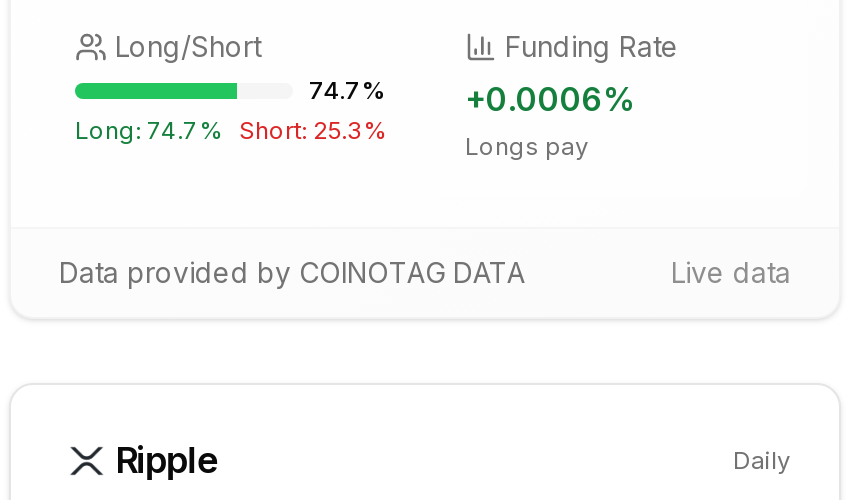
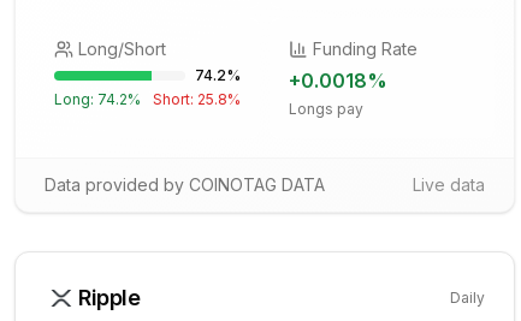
[75,75,385,145] 74.7% | Long: 74.7% Short: 25.3% -> [54,66,241,108] 74.2% | Long: 74.2% | Short: 25.8%
[465,79,637,119] +0.0006% -> [289,69,387,93] +0.0018%

